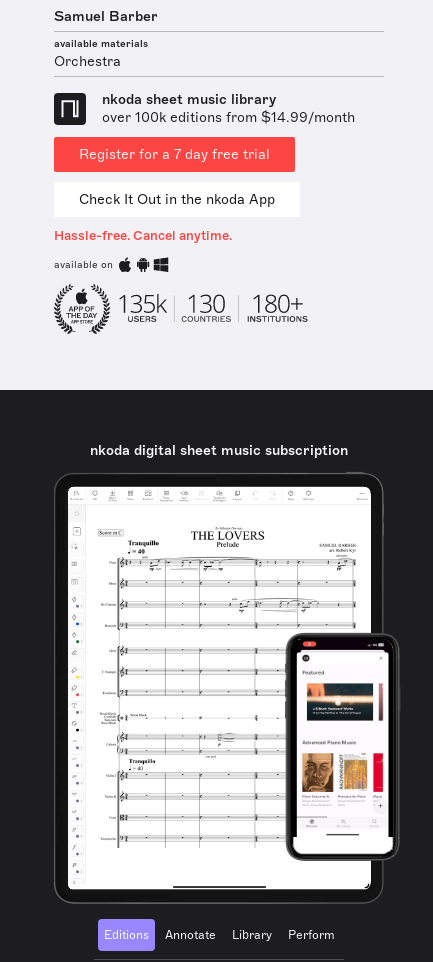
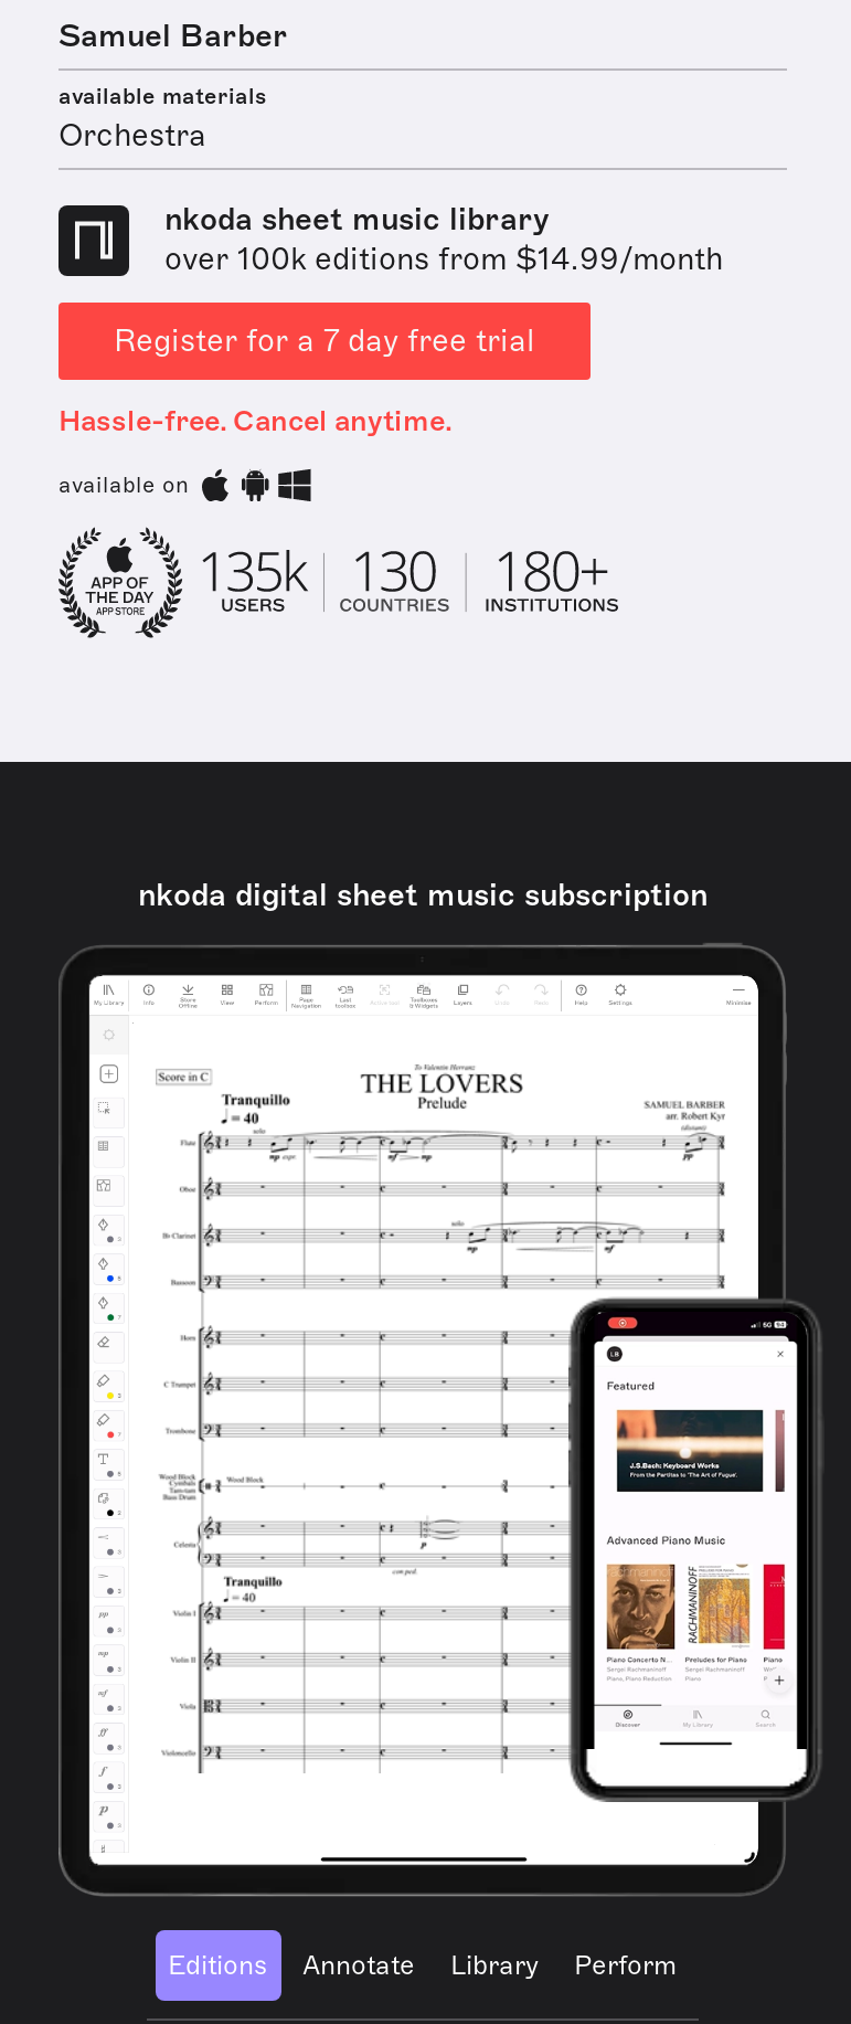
[79,191,275,208] Check It Out in the nkoda App -> none

